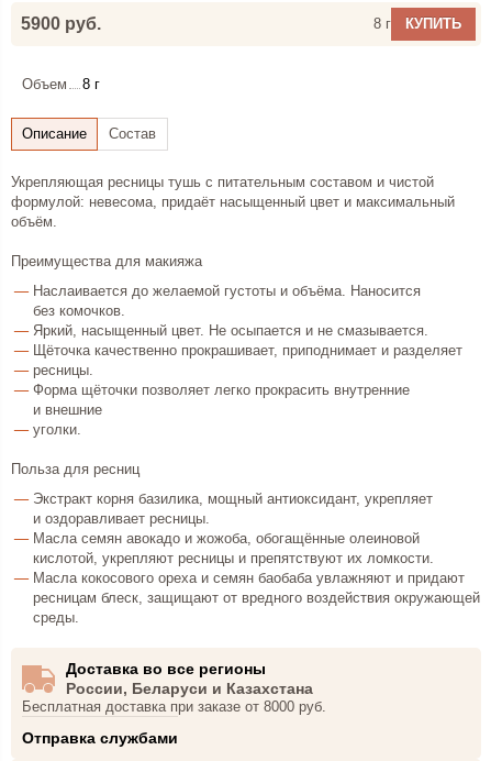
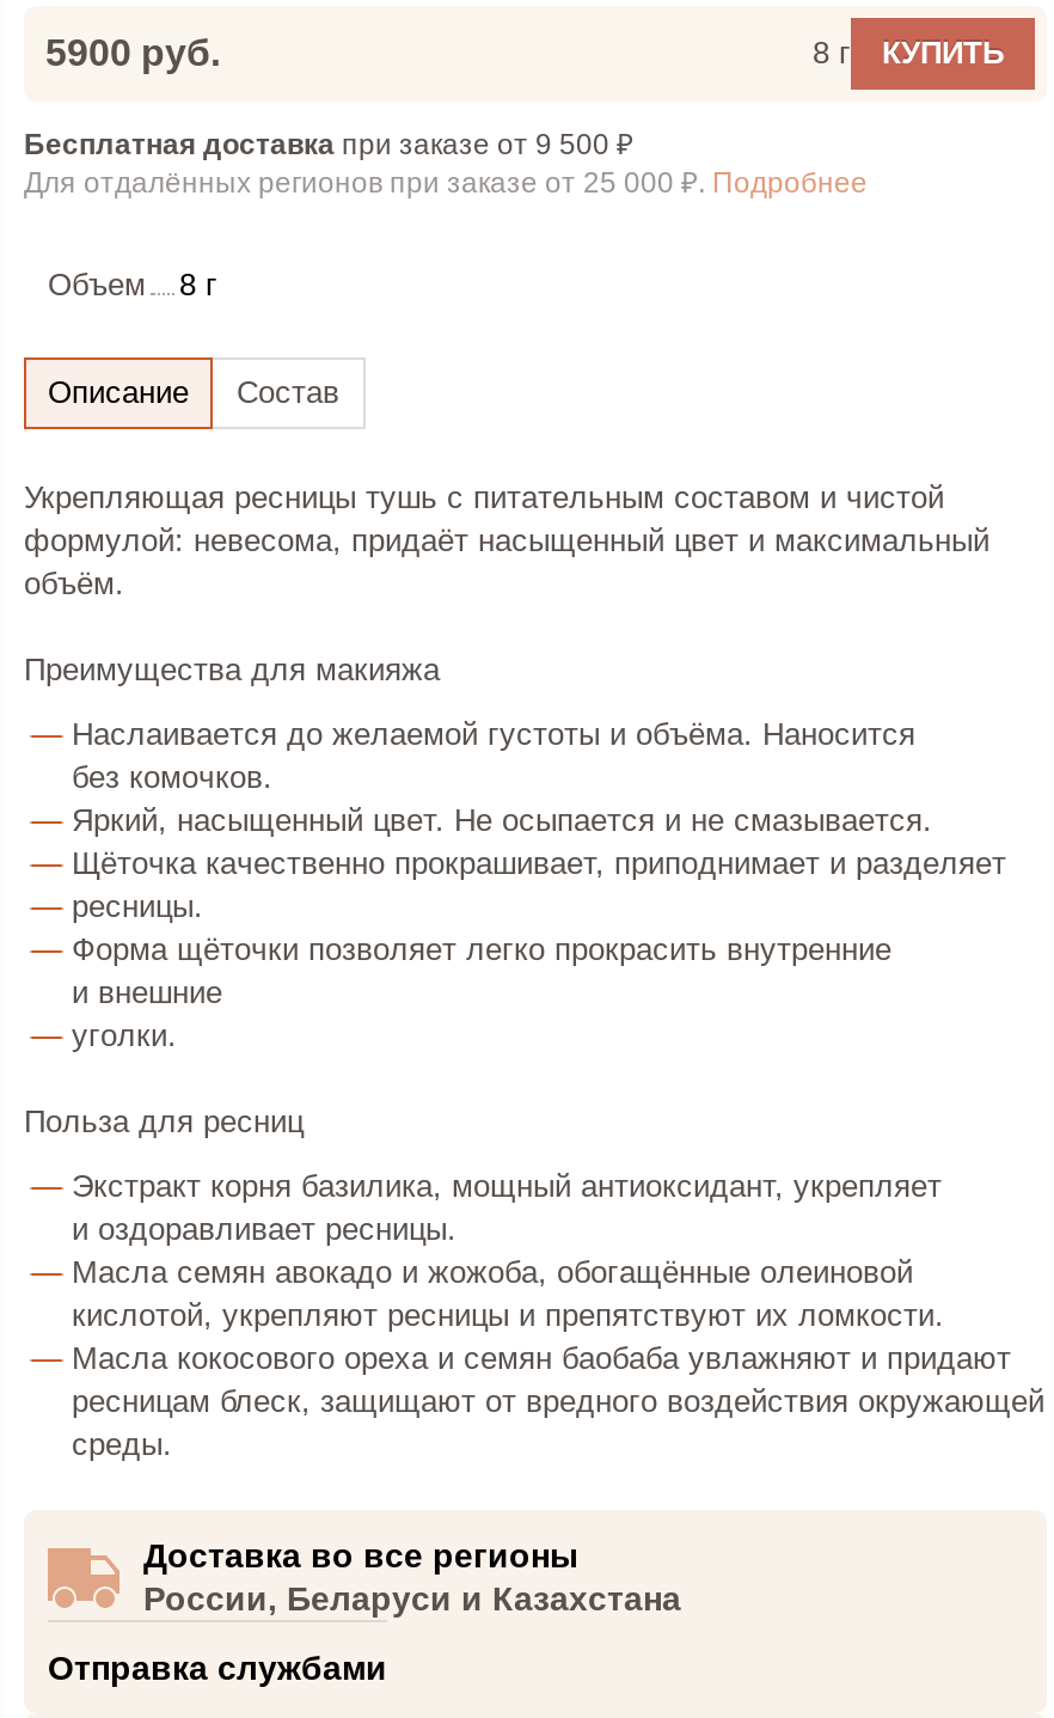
none -> [24,129,868,200] Бесплатная доставка при заказе от 9 500 ₽ | Для отдалённых регионов при заказе от 25 000 ₽. Подробнее
moved [11,76,480,697] -> [24,267,1044,1617]: Объем | 8 г | Укрепляющая ресницы тушь с питательным составом и чистой | ... | Доставка во все регионы | России, Беларуси и Казахстана
[22,698,326,715] Бесплатная доставка при заказе от 8000 руб. -> none

